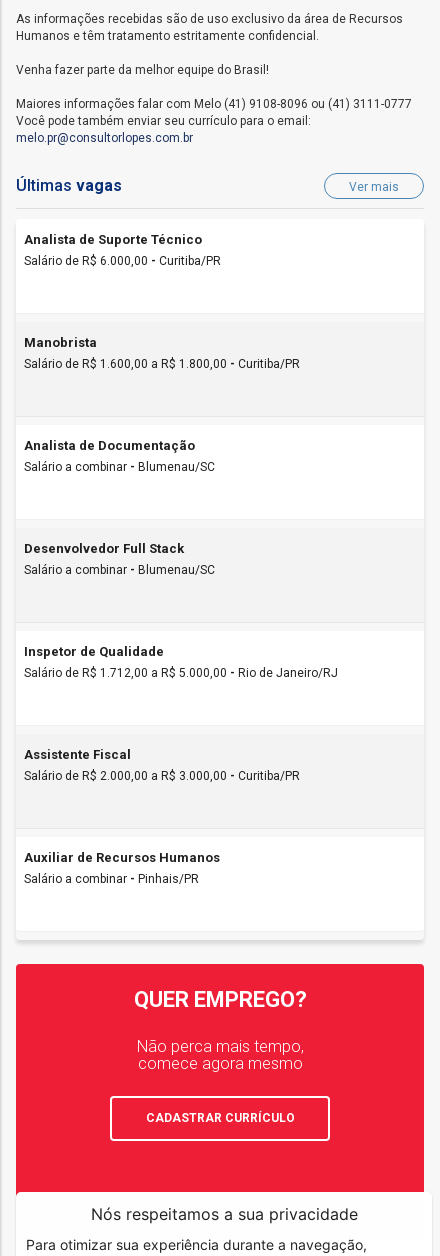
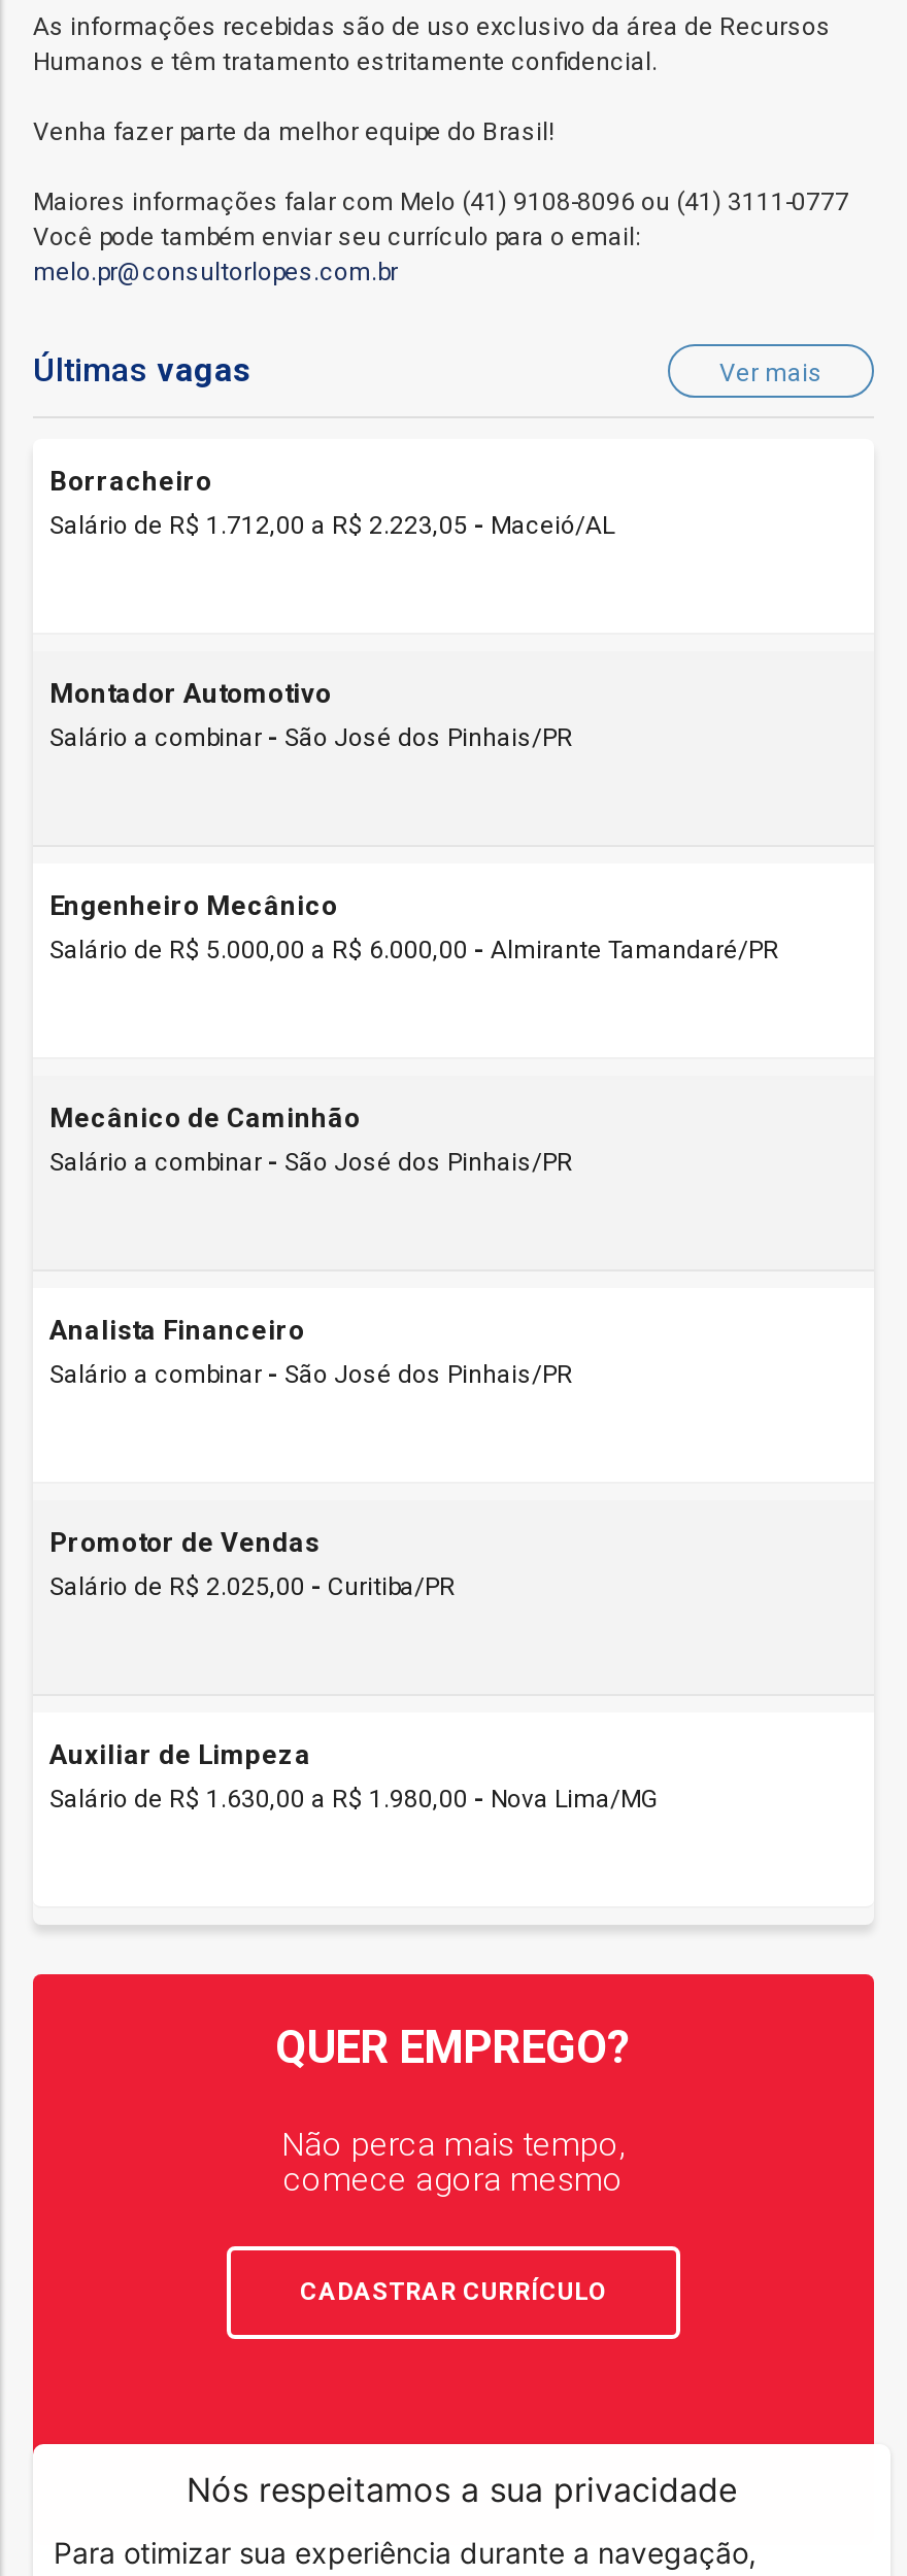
[24,232,202,247] Analista de Suporte Técnico -> [49,466,212,497] Borracheiro
[24,254,221,268] Salário de R$ 6.000,00 - Curitiba/PR -> [49,511,614,540] Salário de R$ 1.712,00 a R$ 2.223,05 - Maceió/AL
[24,335,97,350] Manobrista -> [49,678,332,709] Montador Automotivo
[24,357,300,371] Salário de R$ 1.600,00 a R$ 1.800,00 - Curitiba/PR -> [49,723,573,752] Salário a combinar - São José dos Pinhais/PR
[24,438,195,453] Analista de Documentação -> [49,890,338,921] Engenheiro Mecânico
[24,460,215,474] Salário a combinar - Blumenau/SC -> [49,936,779,964] Salário de R$ 5.000,00 a R$ 6.000,00 - Almirante Tamandaré/PR
[24,541,184,556] Desenvolvedor Full Stack -> [49,1103,361,1133] Mecânico de Caminhão
[24,563,215,577] Salário a combinar - Blumenau/SC -> [49,1148,573,1177] Salário a combinar - São José dos Pinhais/PR
[24,644,164,659] Inspetor de Qualidade -> [49,1315,305,1346] Analista Financeiro
[24,666,338,680] Salário de R$ 1.712,00 a R$ 5.000,00 - Rio de Janeiro/RJ -> [49,1360,573,1389] Salário a combinar - São José dos Pinhais/PR
[24,747,131,762] Assistente Fiscal -> [49,1527,320,1558] Promotor de Vendas
[24,769,300,783] Salário de R$ 2.000,00 a R$ 3.000,00 - Curitiba/PR -> [49,1572,456,1601] Salário de R$ 2.025,00 - Curitiba/PR
[24,850,220,865] Auxiliar de Recursos Humanos -> [49,1739,311,1770] Auxiliar de Limpeza
[24,872,199,886] Salário a combinar - Pinhais/PR -> [49,1785,658,1814] Salário de R$ 1.630,00 a R$ 1.980,00 - Nova Lima/MG

